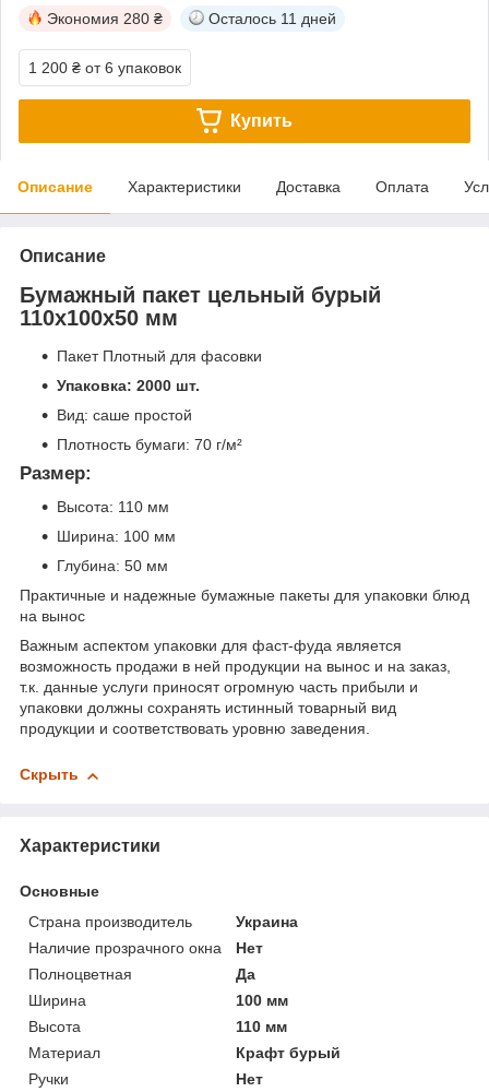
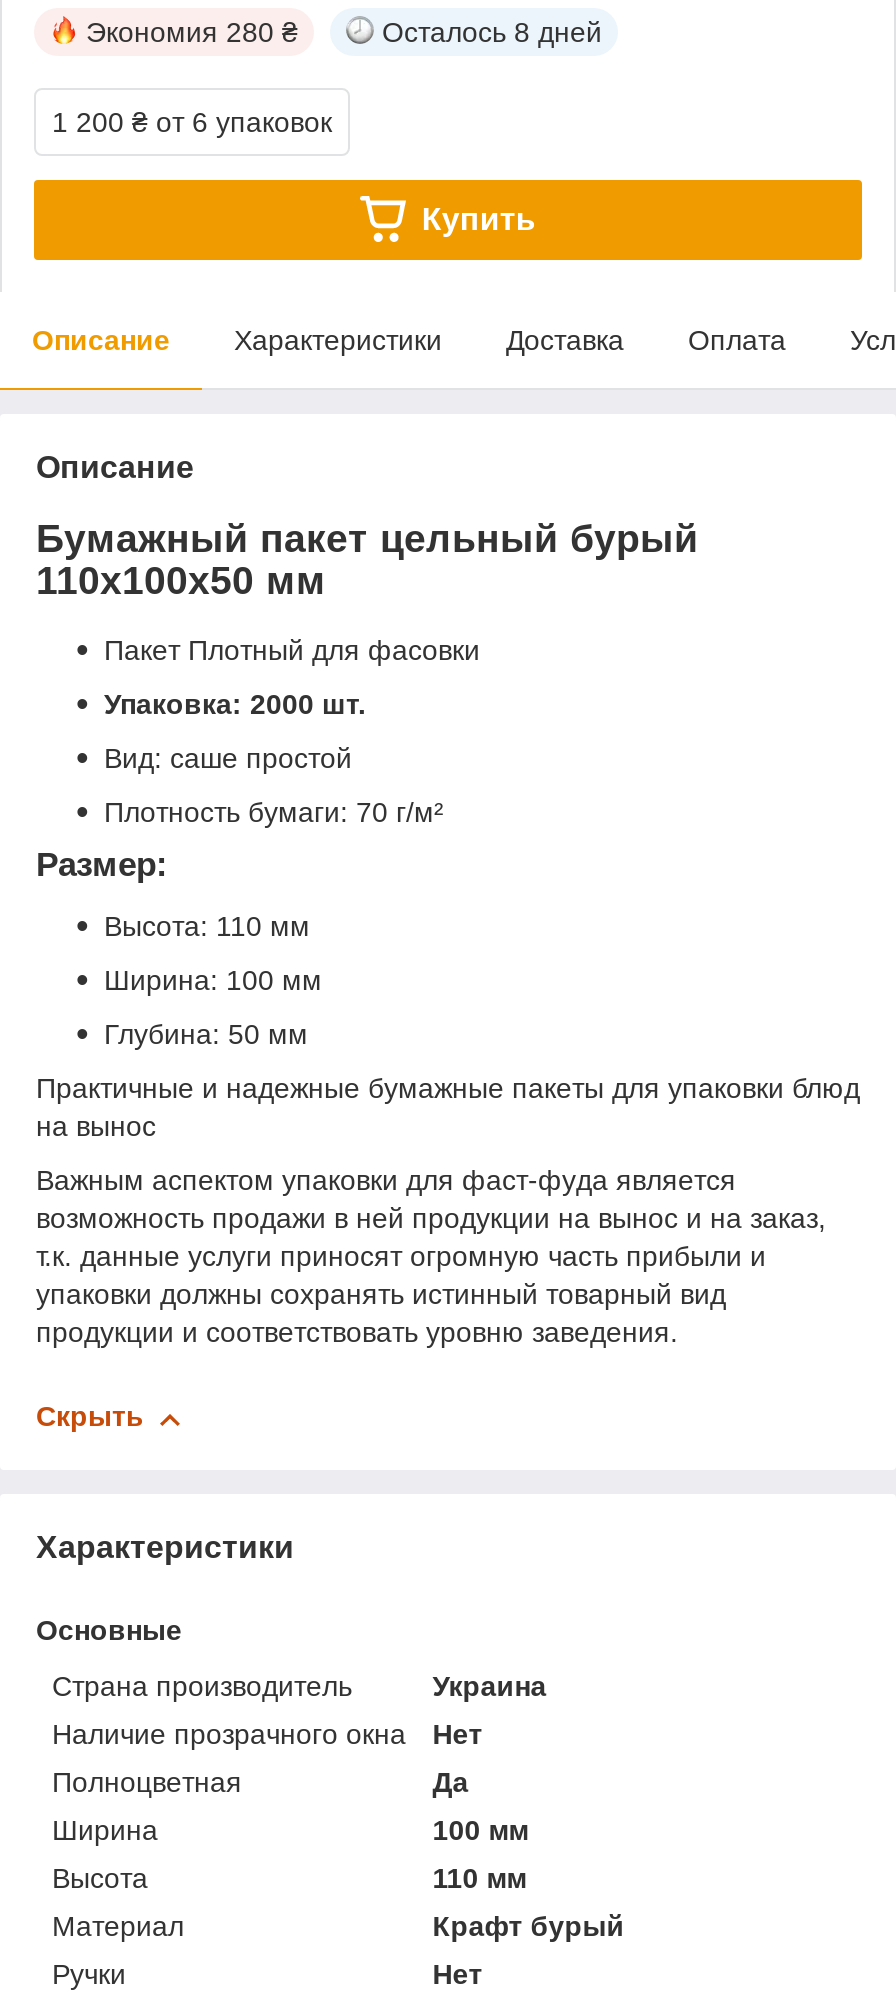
[208,10,336,27] Осталось 11 дней -> [382,16,602,48] Осталось 8 дней

